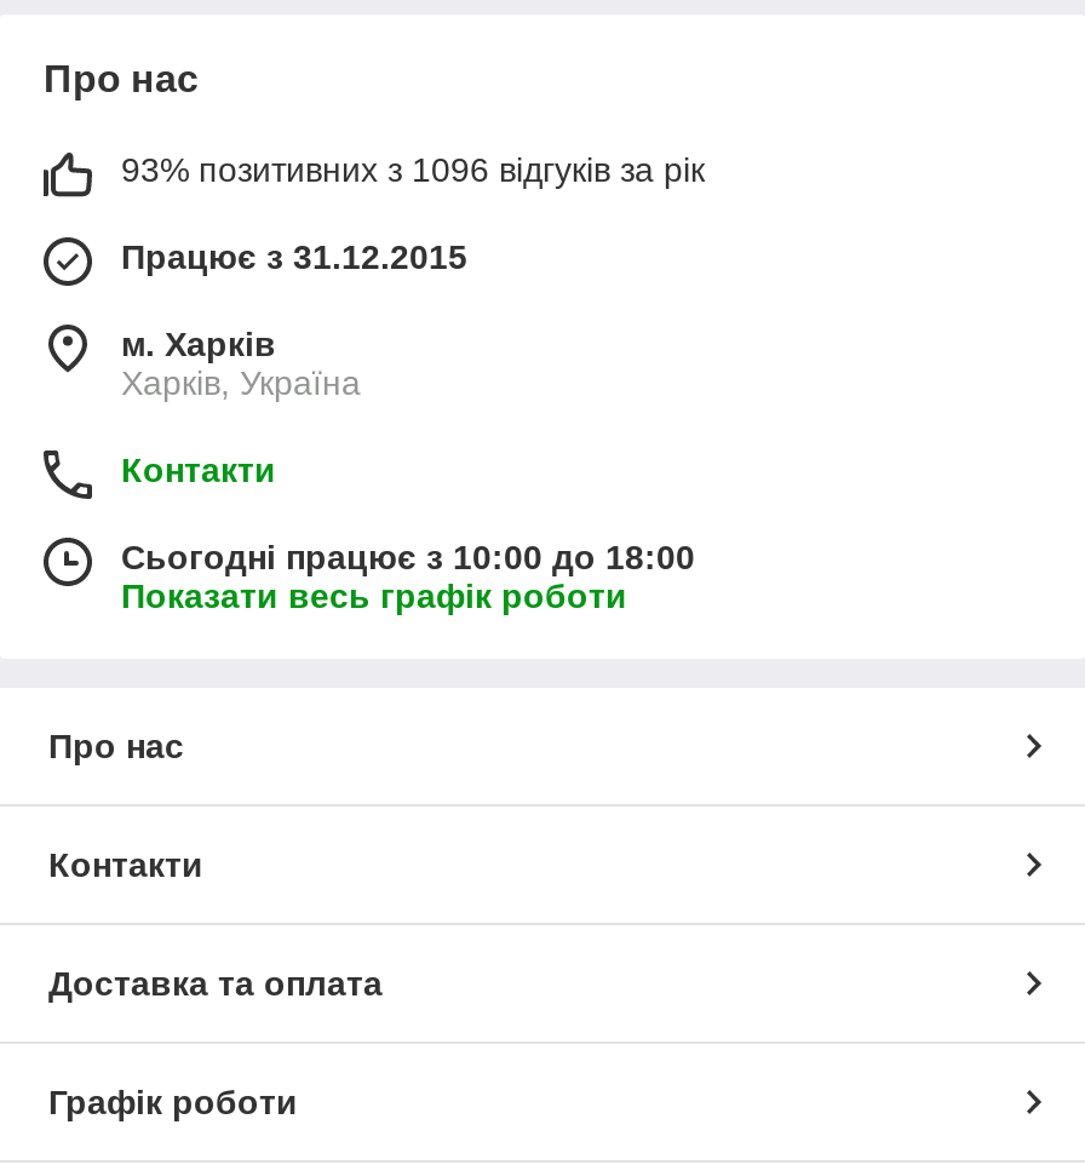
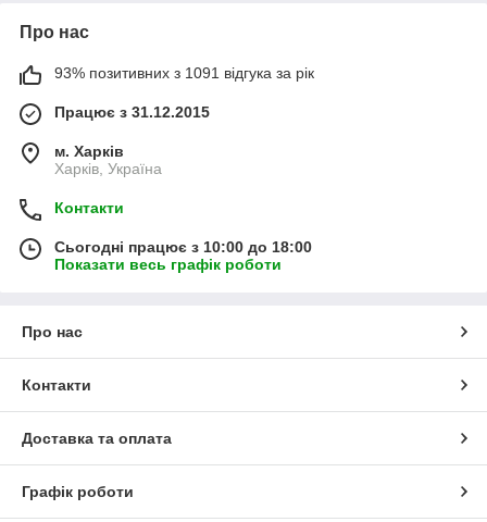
[121,151,705,190] 93% позитивних з 1096 відгуків за рік -> [54,65,314,82] 93% позитивних з 1091 відгука за рік

